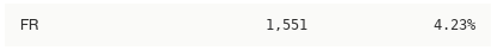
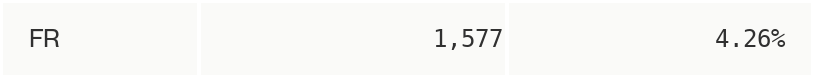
[266,16,307,33] 1,551 -> [433,25,503,53] 1,577
[434,16,475,33] 4.23% -> [715,25,785,53] 4.26%

